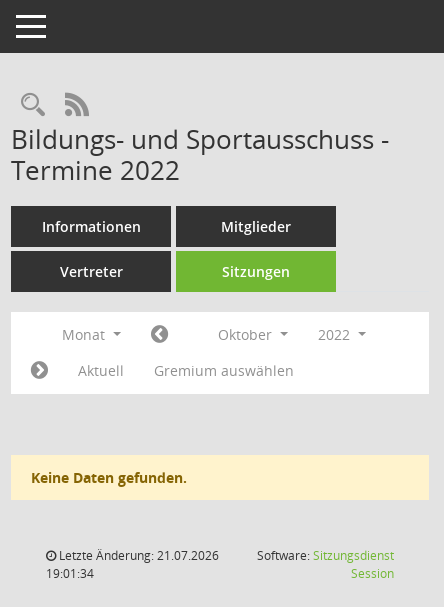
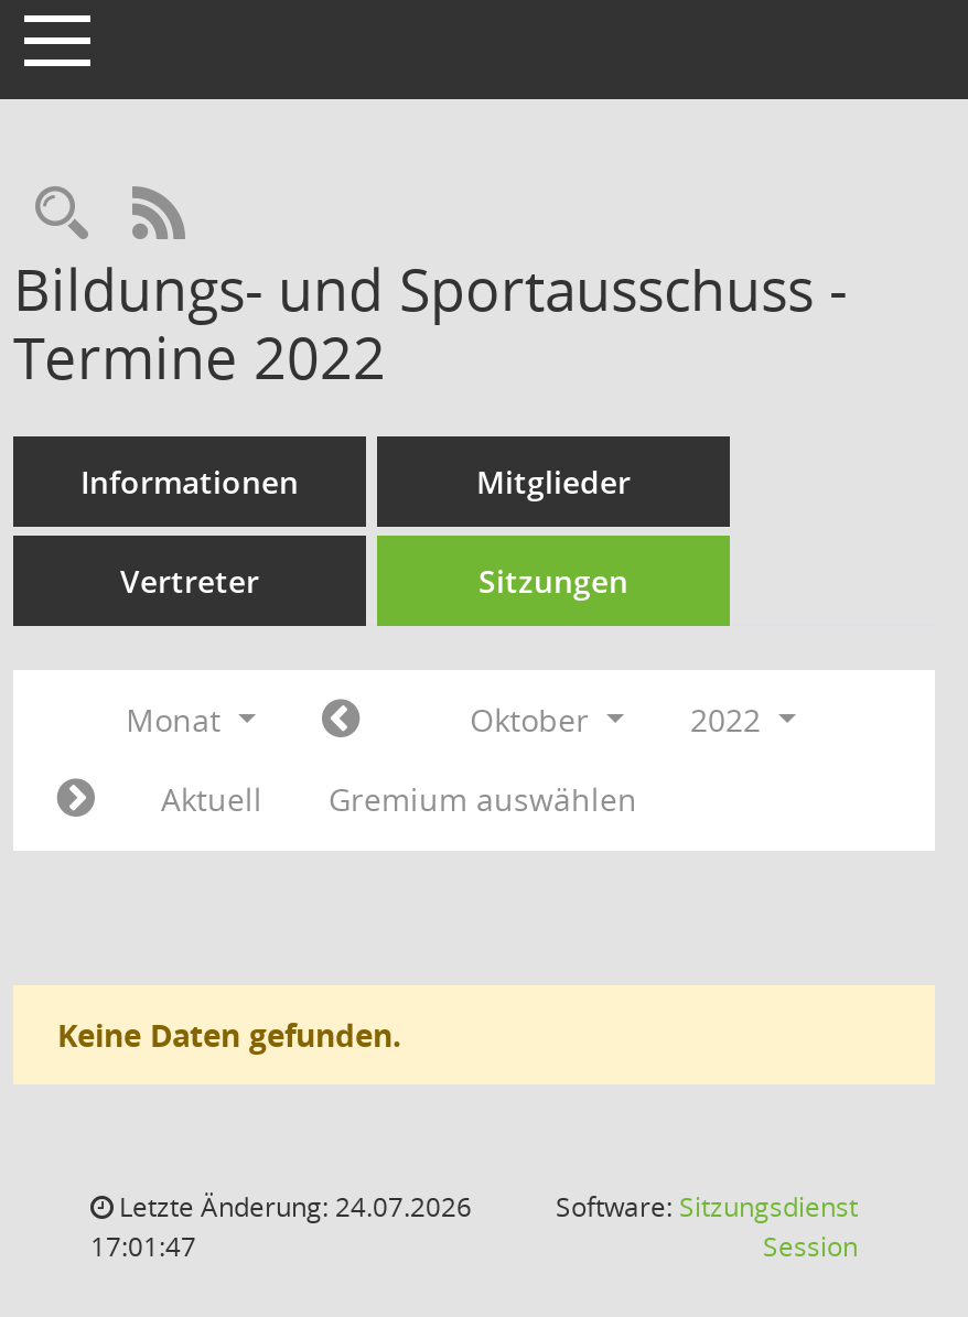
[56,547,219,564] Letzte Änderung: 21.07.2026 -> [112,1188,472,1226] Letzte Änderung: 24.07.2026
[46,565,94,582] 19:01:34 -> [90,1228,196,1265] 17:01:47

